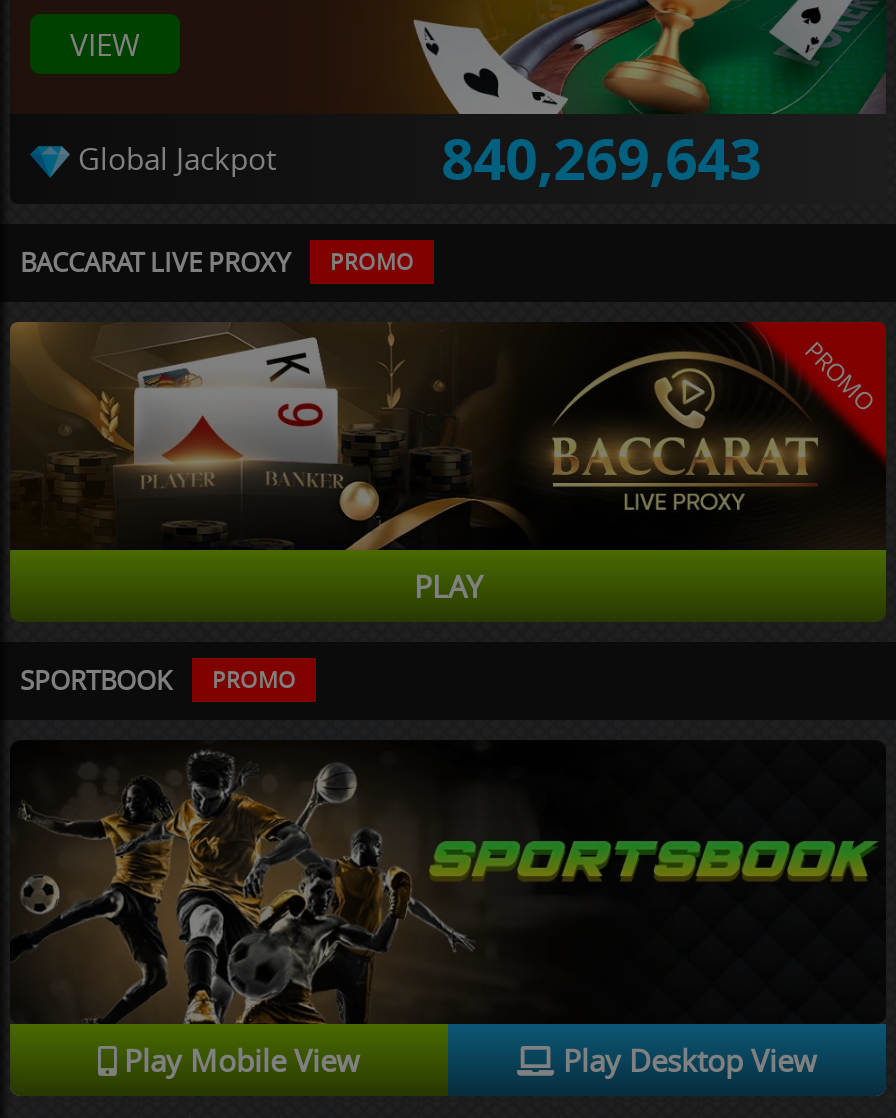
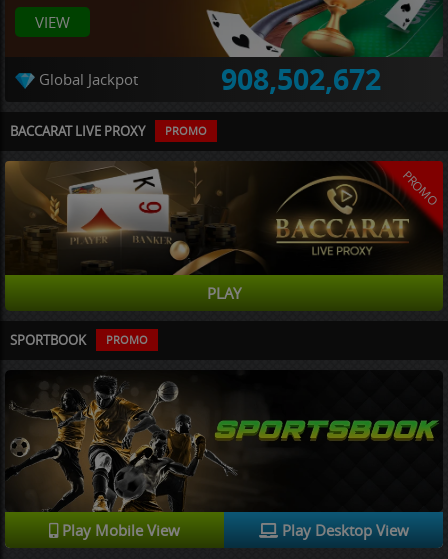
[441,117,761,197] 840,269,643 -> [221,58,381,98] 908,502,672

